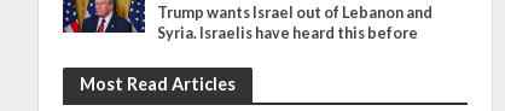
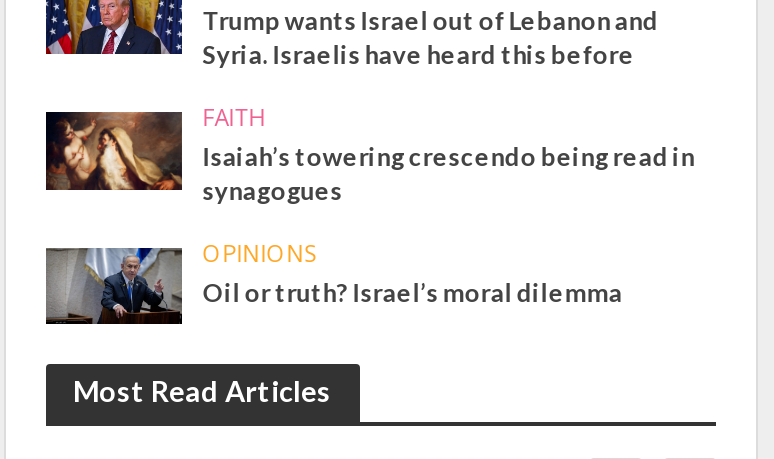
none -> [44,102,694,308] [image] | FAITH | Isaiah’s towering crescendo being read in | synagogues | OPINIONS | Oil or truth? Israel’s moral dilemma
none -> [44,246,184,328] [image]

